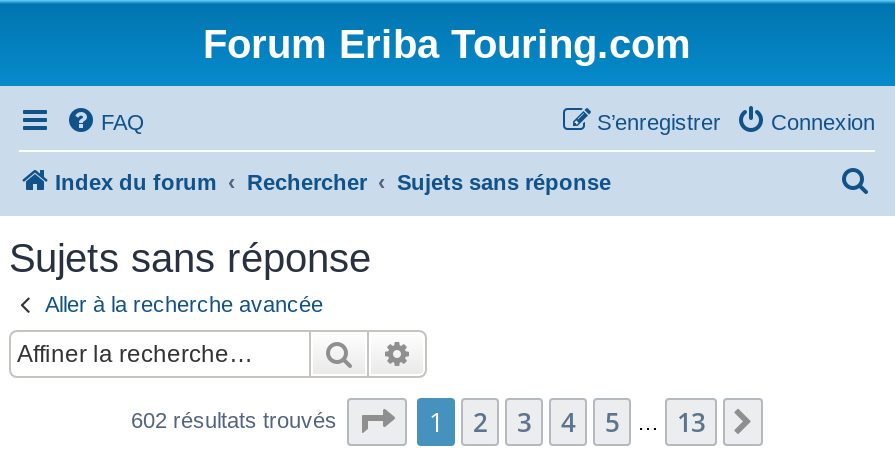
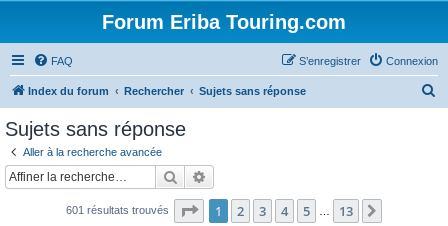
[131,407,343,431] 602 résultats trouvés -> [66,203,172,215] 601 résultats trouvés

